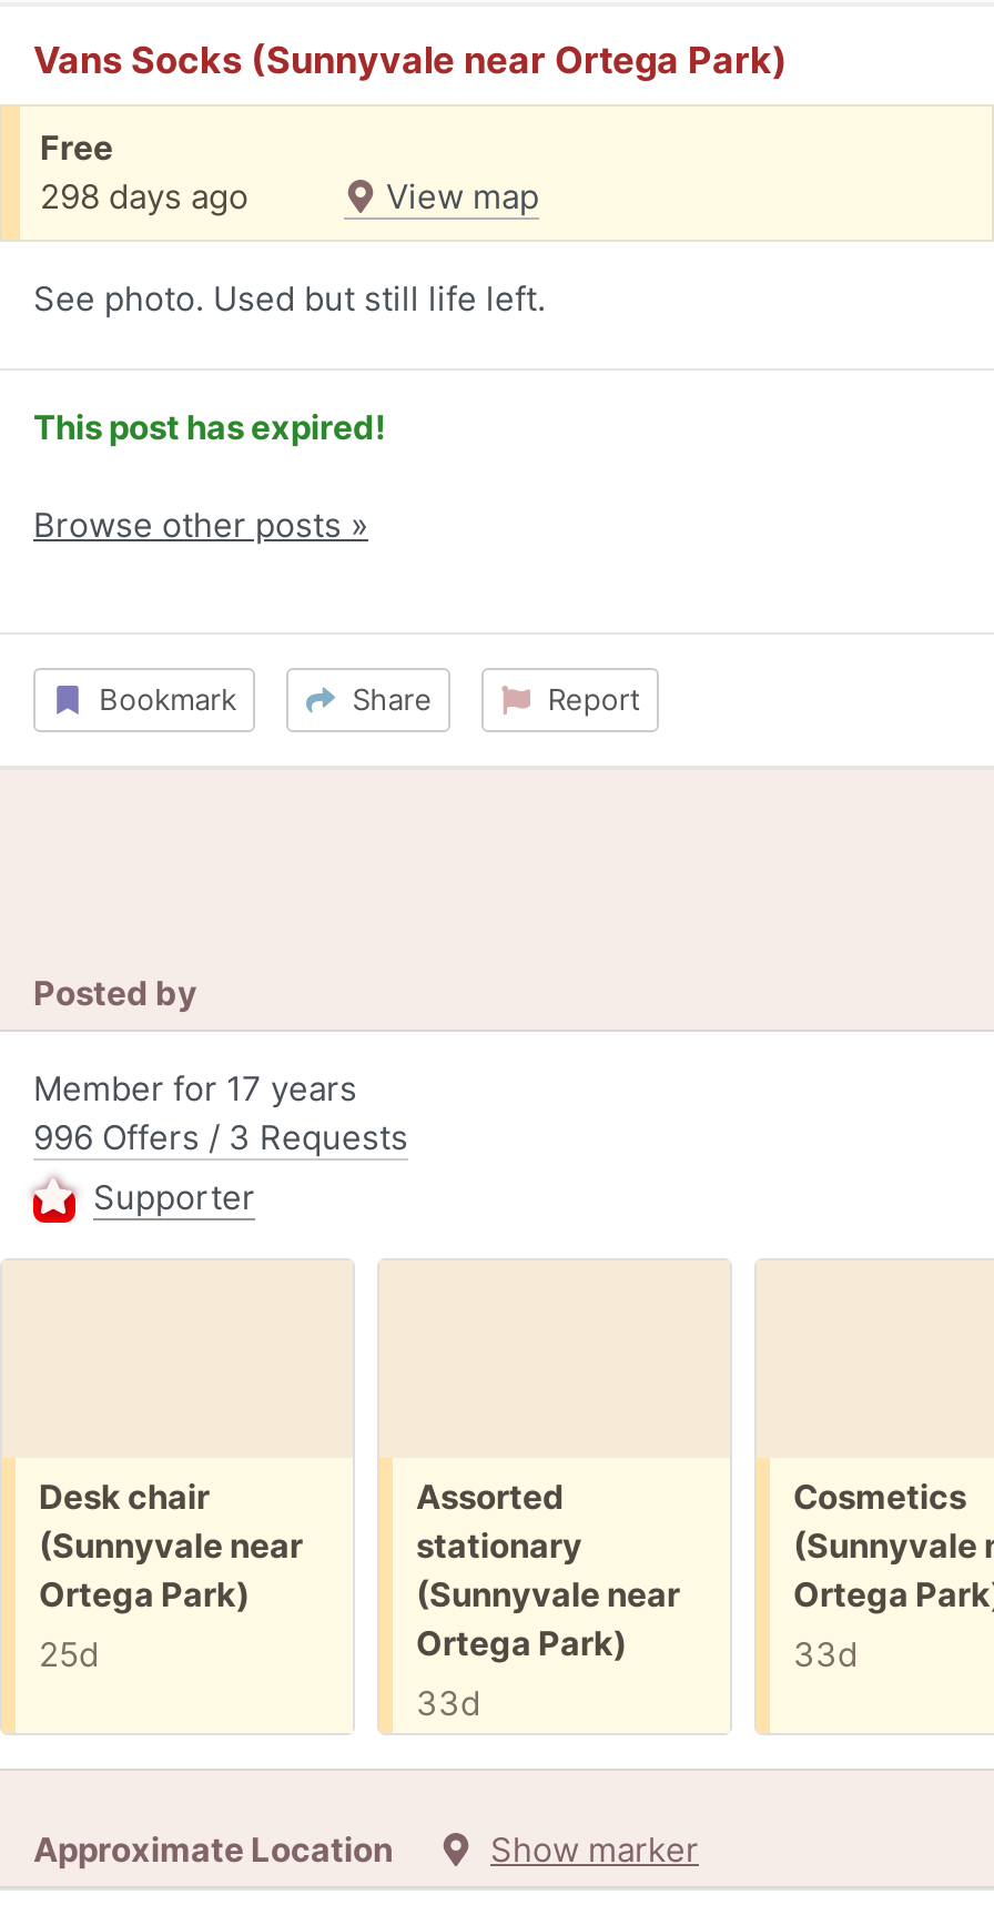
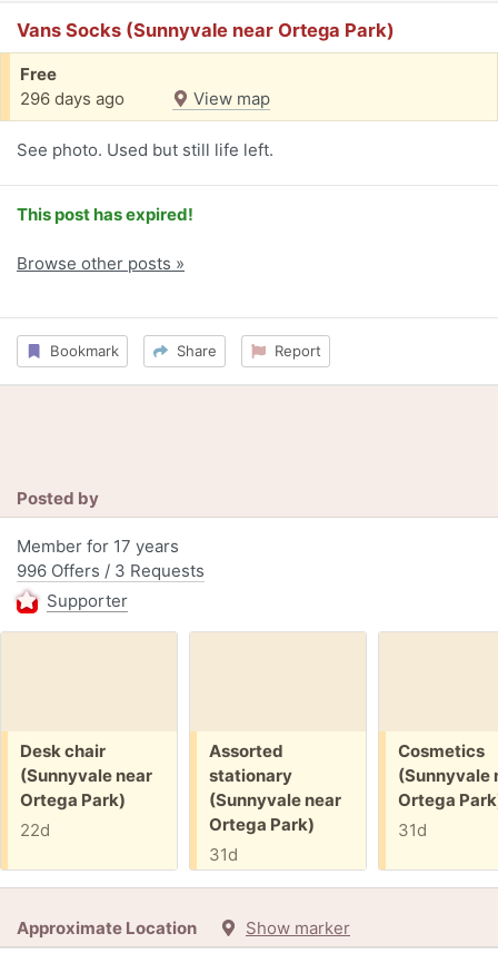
[40,176,248,218] 298 days ago -> [20,88,124,109] 296 days ago
[39,1634,99,1676] 25d -> [19,820,49,841] 22d
[793,1634,858,1676] 33d -> [397,820,426,841] 31d
[416,1683,480,1725] 33d -> [208,844,237,866] 31d

